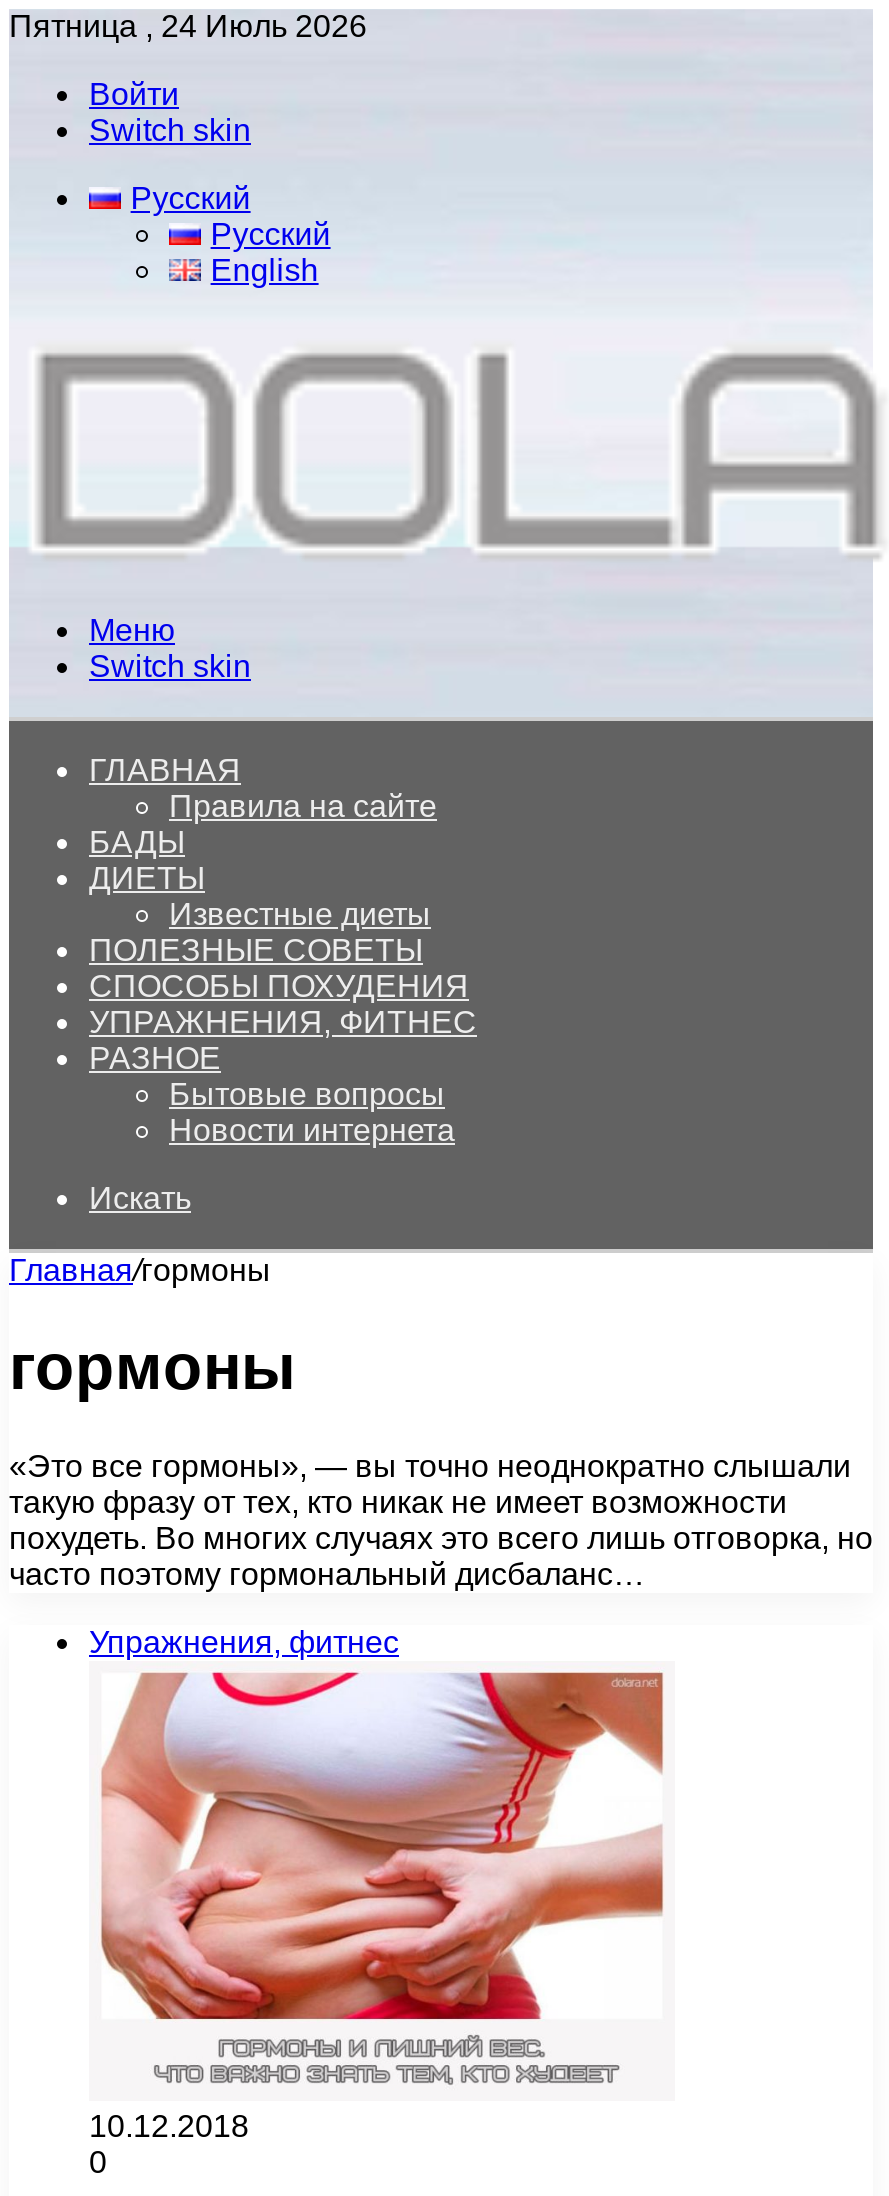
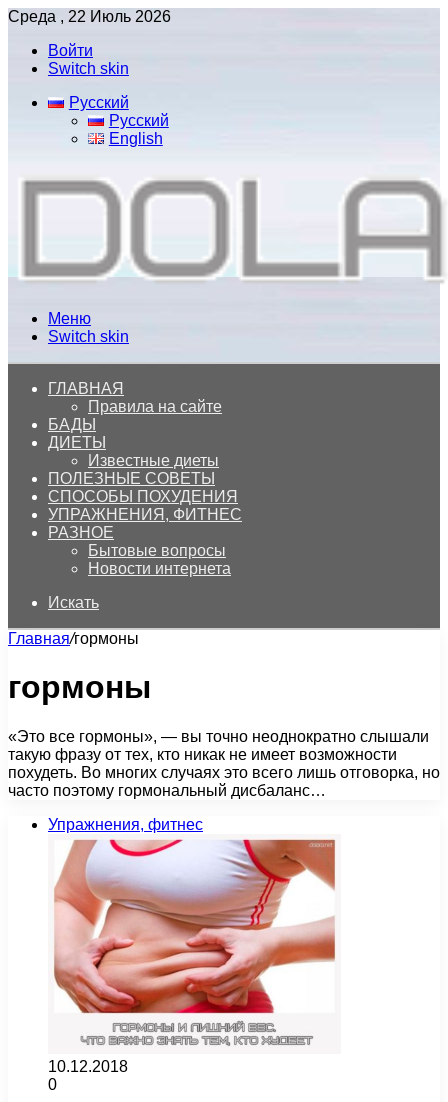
[9,9,367,43] Пятница , 24 Июль 2026 -> [8,8,171,25] Среда , 22 Июль 2026

